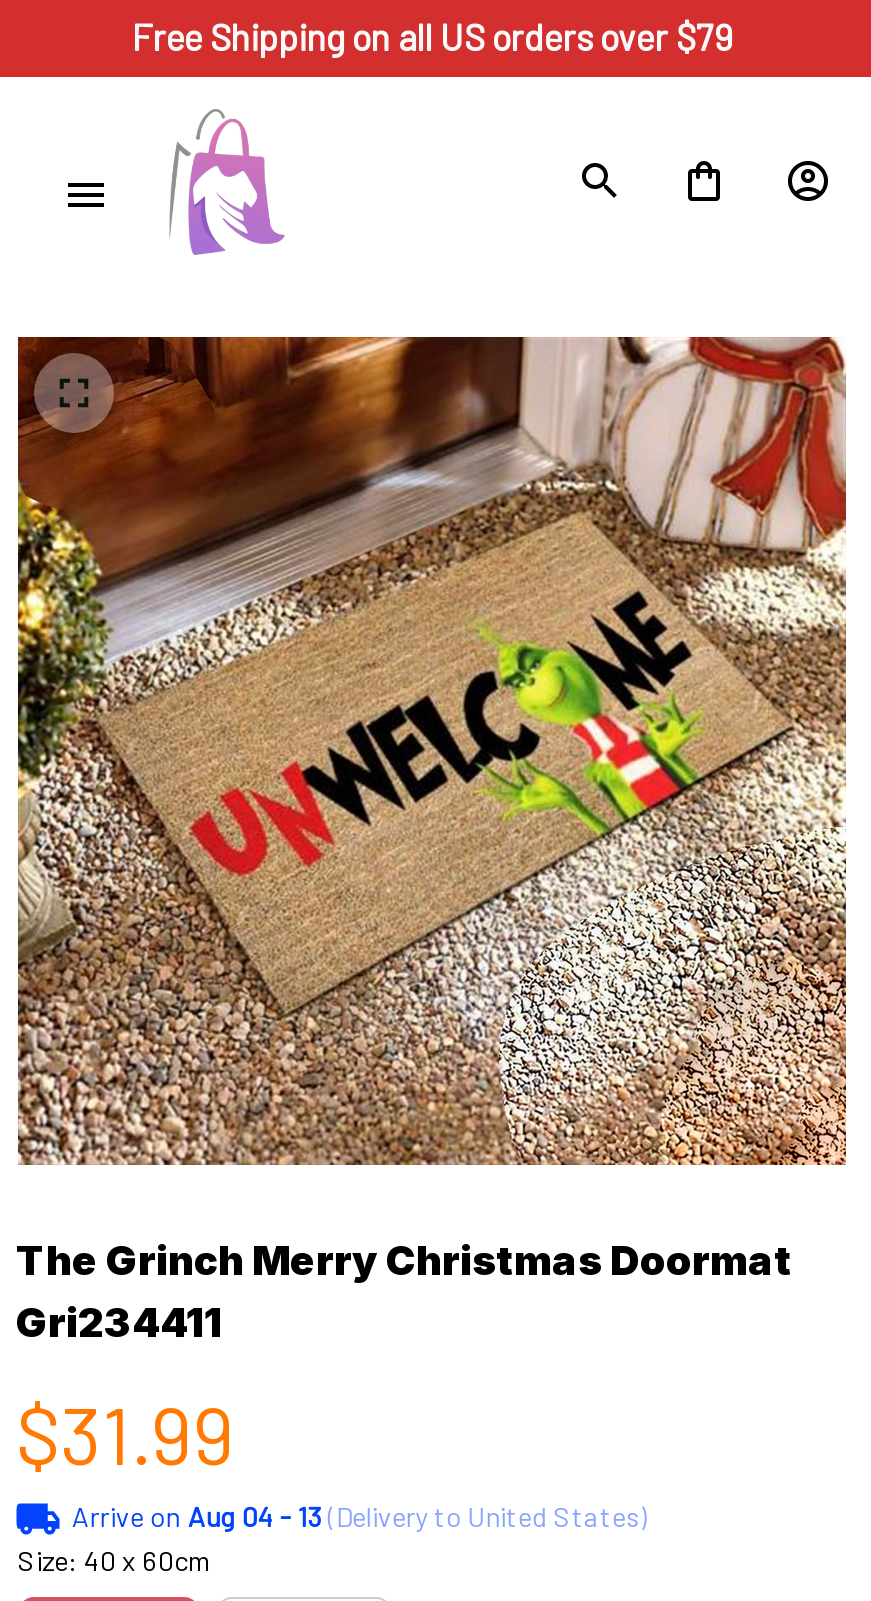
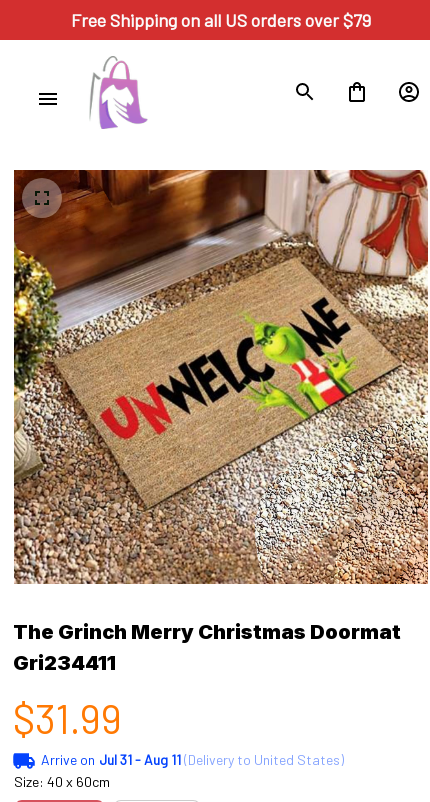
[72,1499,648,1533] Arrive on Aug 04 - 13 (Delivery to United States) -> [41,751,344,768] Arrive on Jul 31 - Aug 11 (Delivery to United States)

